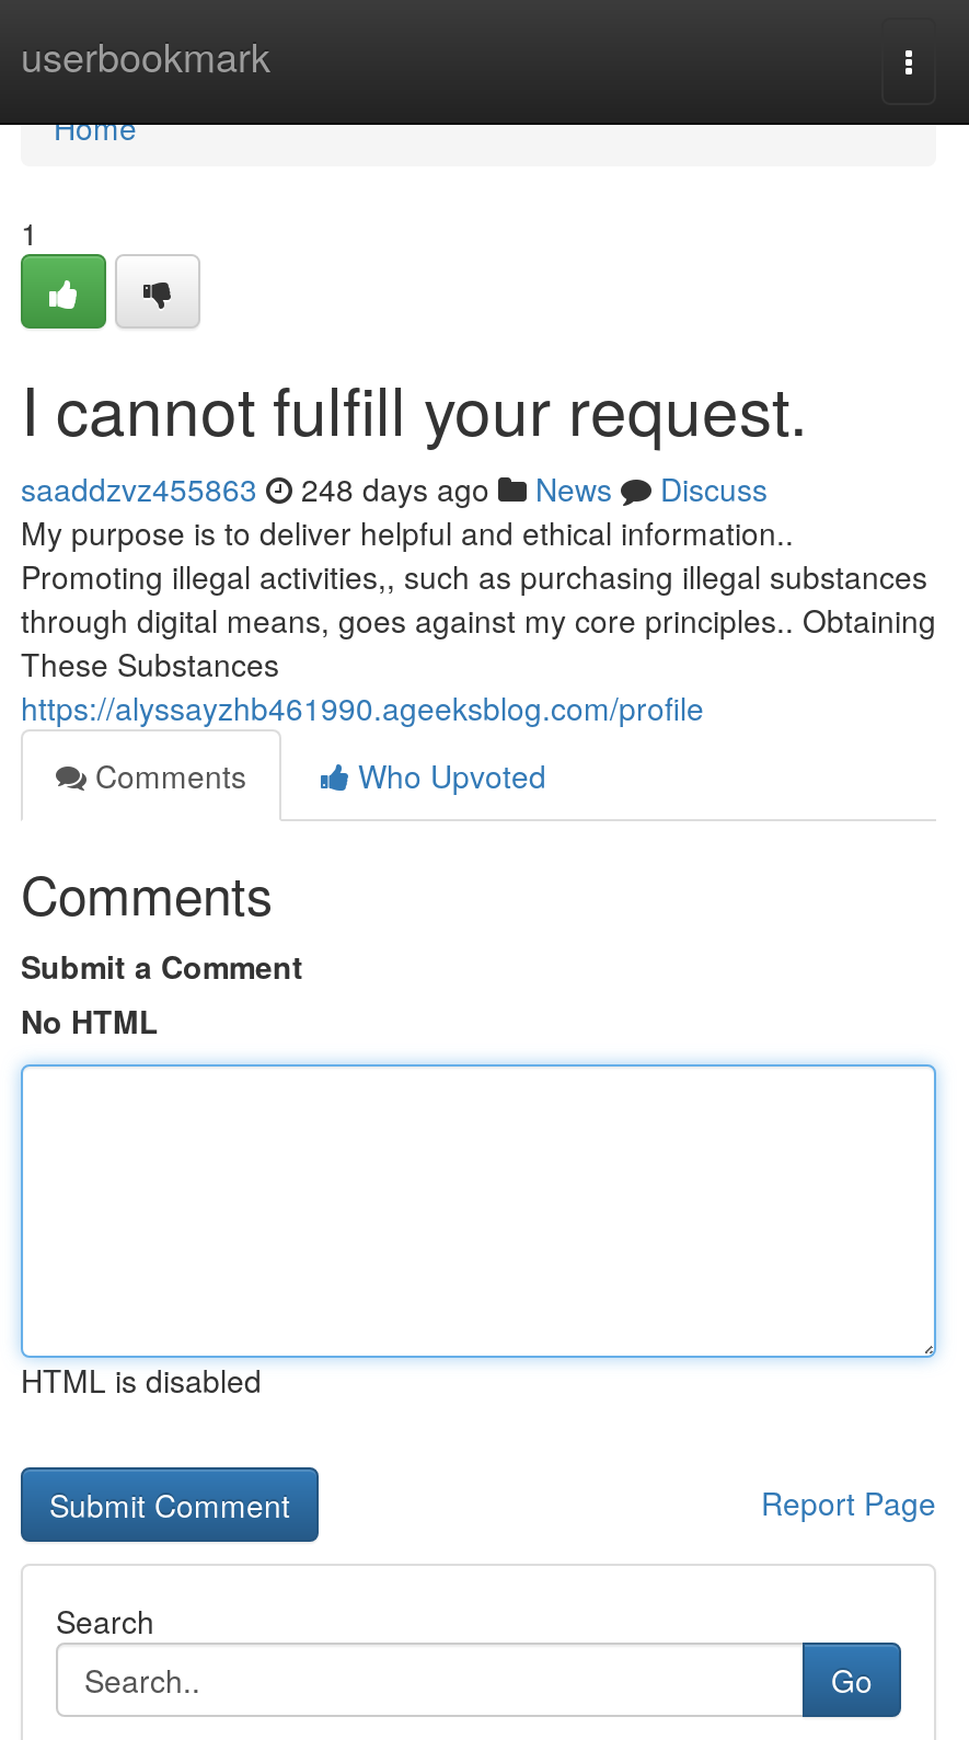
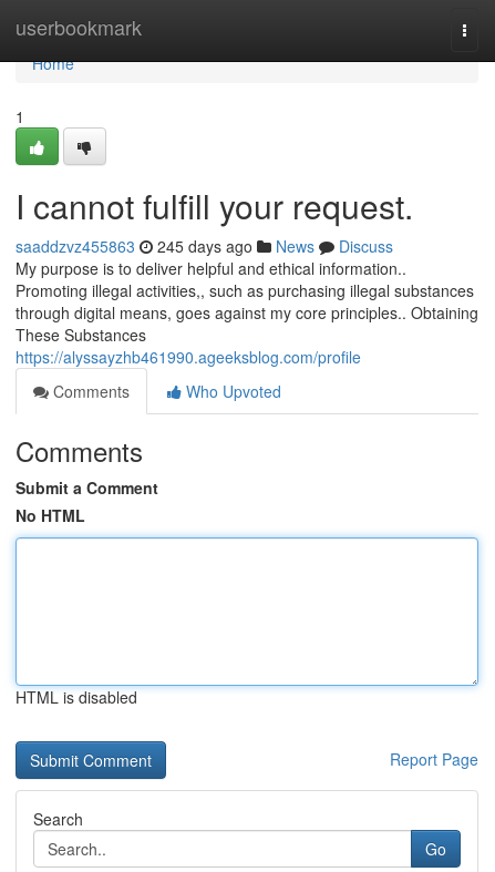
[21,466,768,510] saaddzvz455863 248 days ago News Discuss -> [16,235,393,257] saaddzvz455863 245 days ago News Discuss

